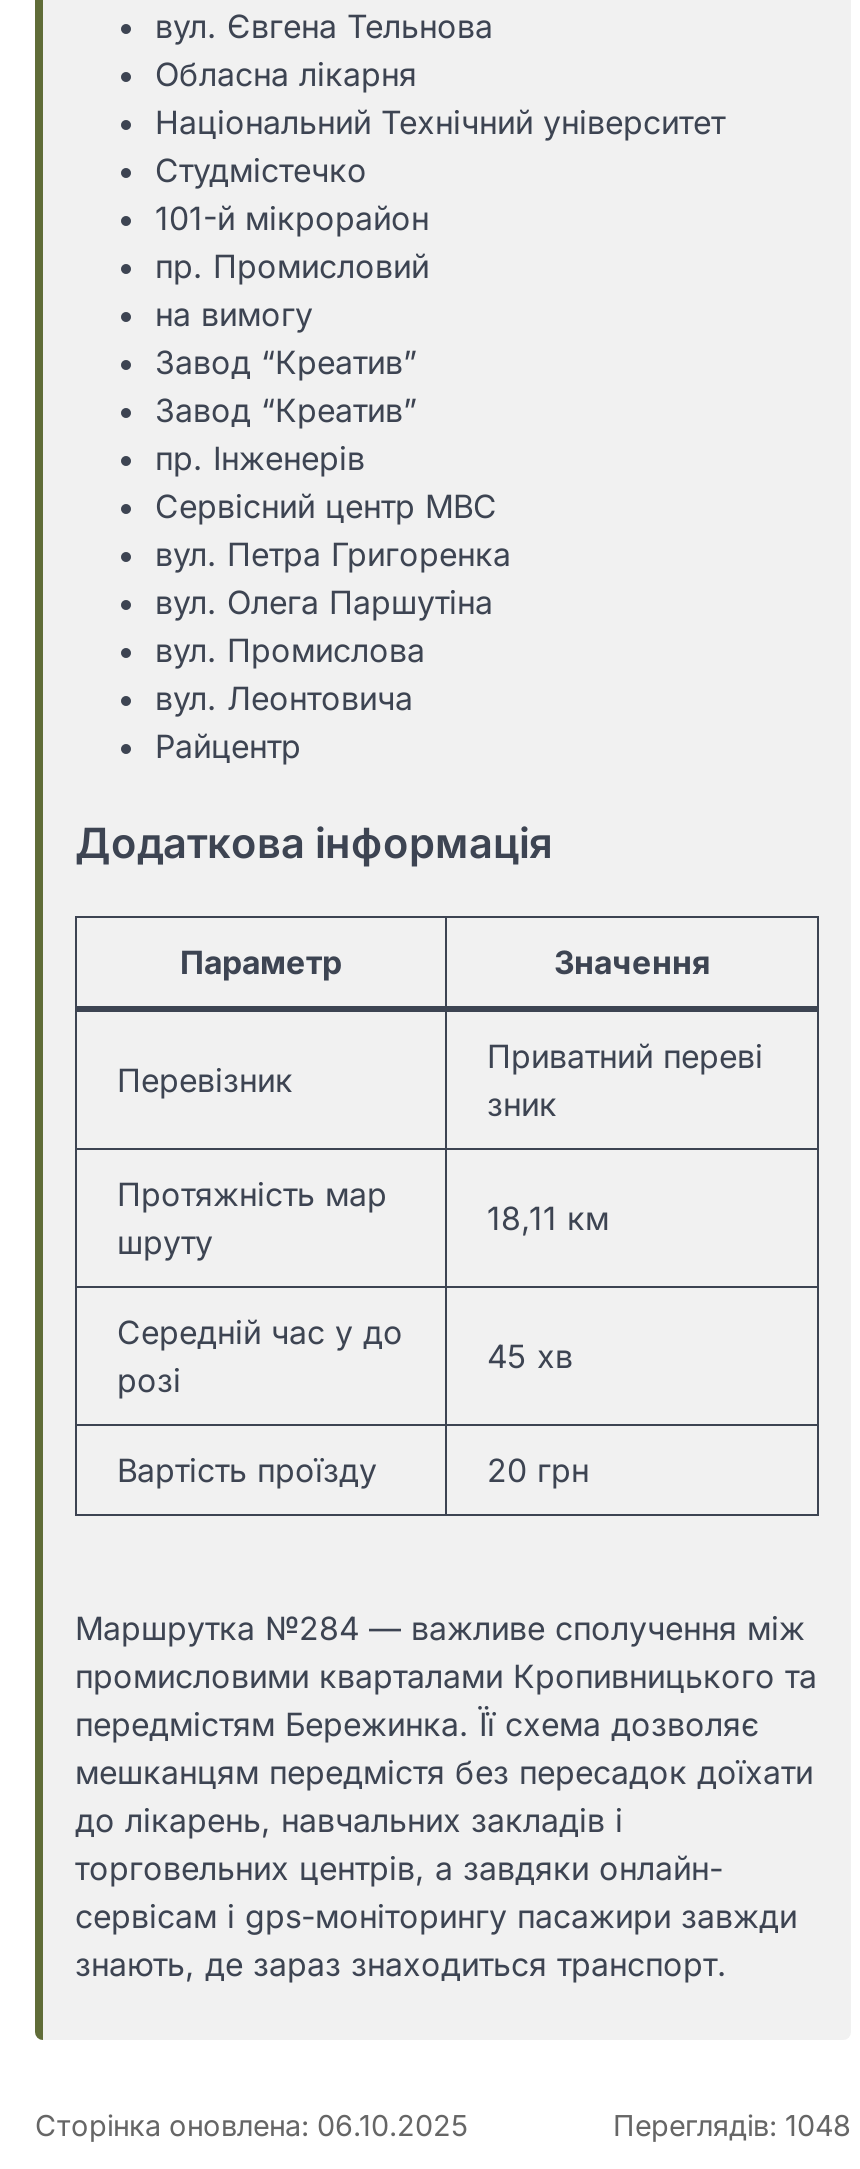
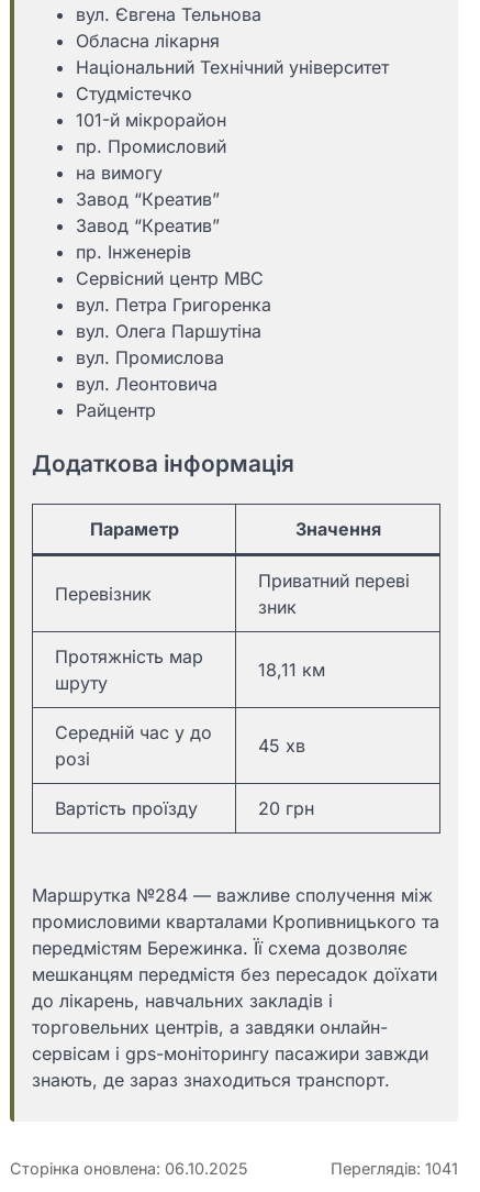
[613,2107,851,2141] Переглядів: 1048 -> [331,1158,458,1177] Переглядів: 1041

